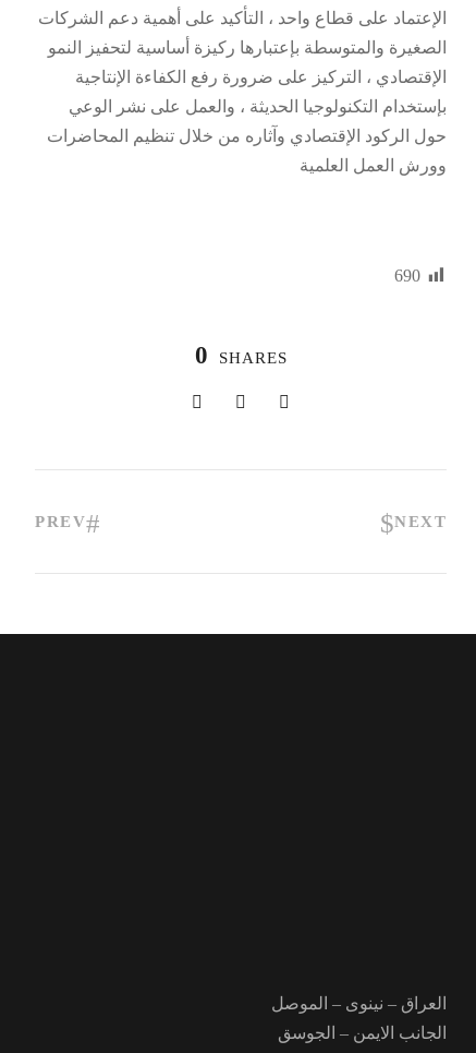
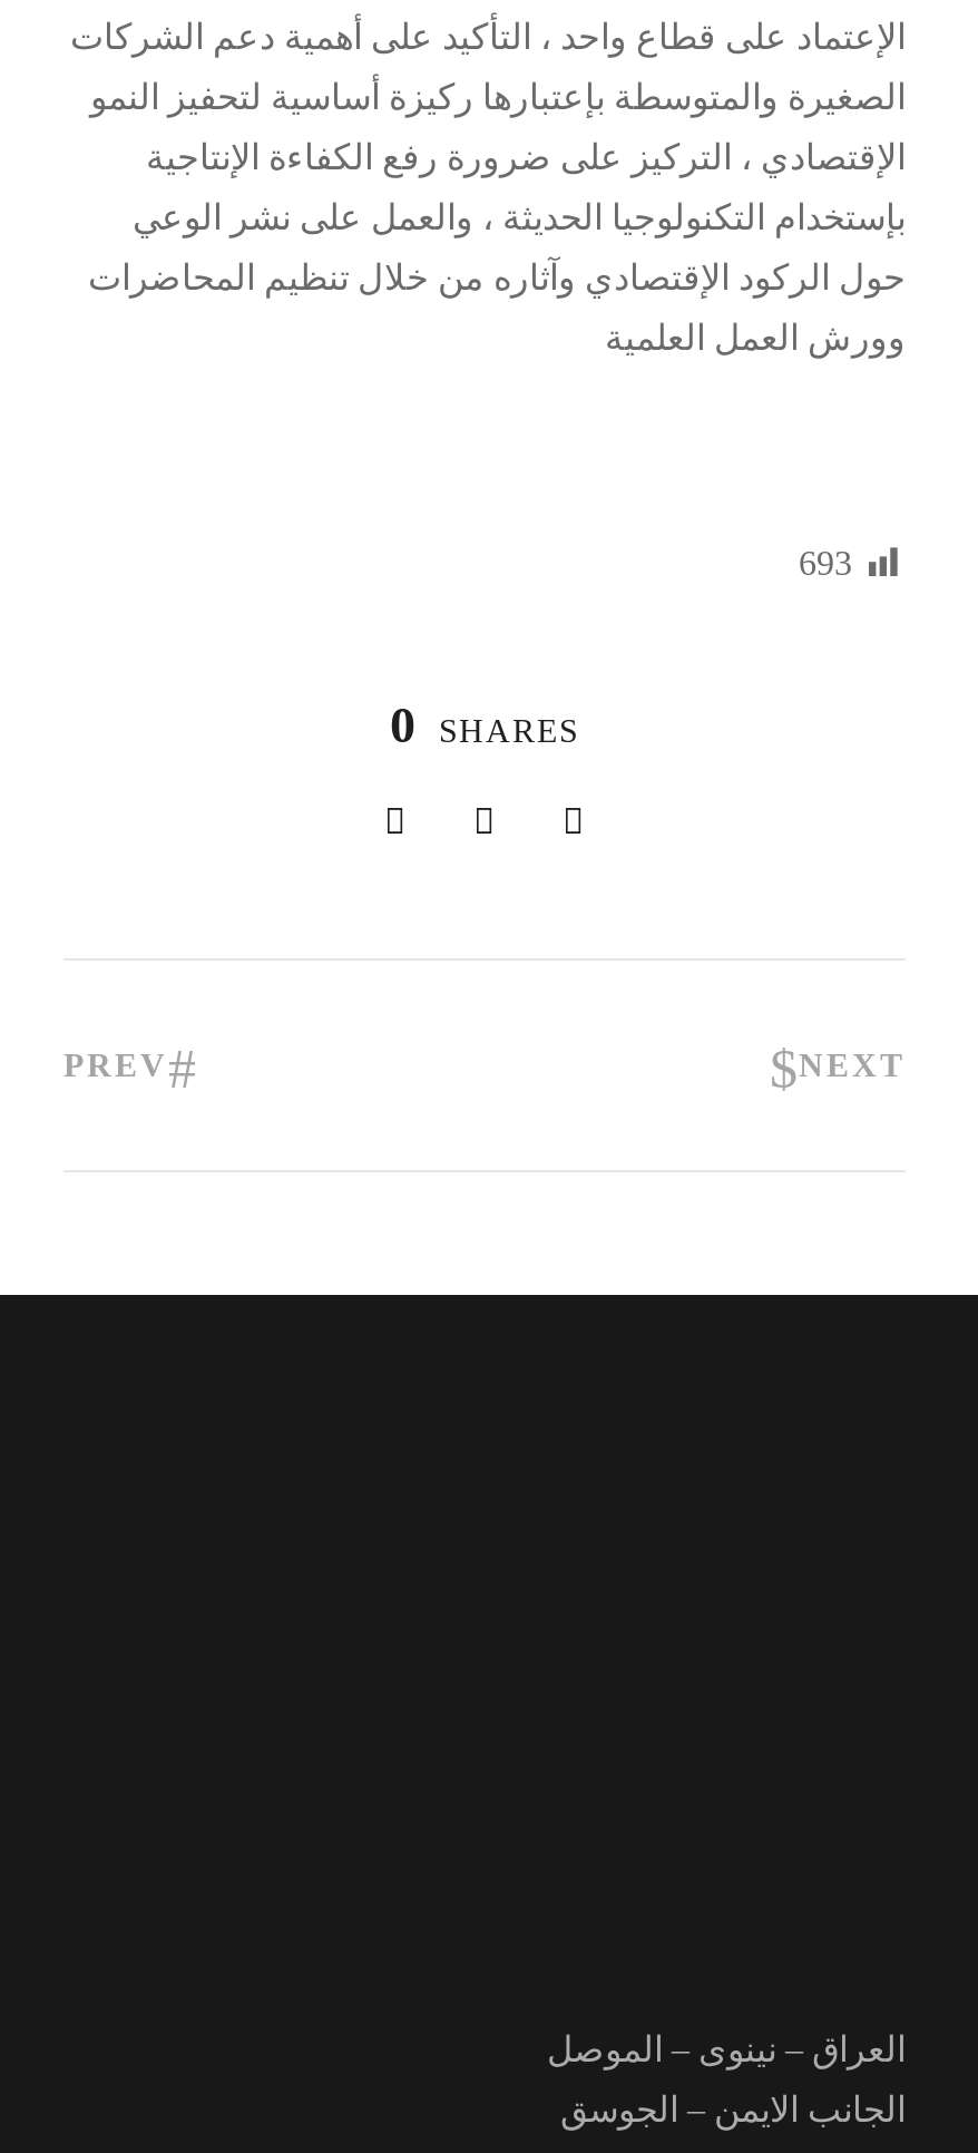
[394,266,420,285] 690 -> [799,544,852,582] 693

